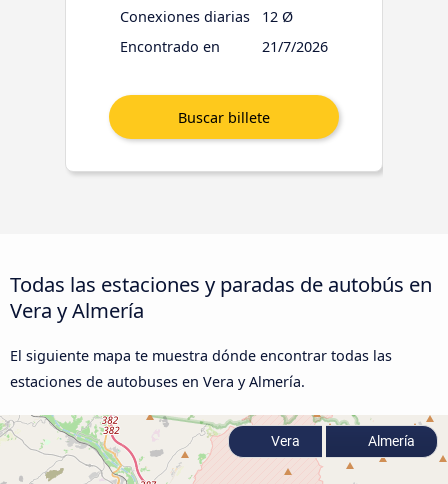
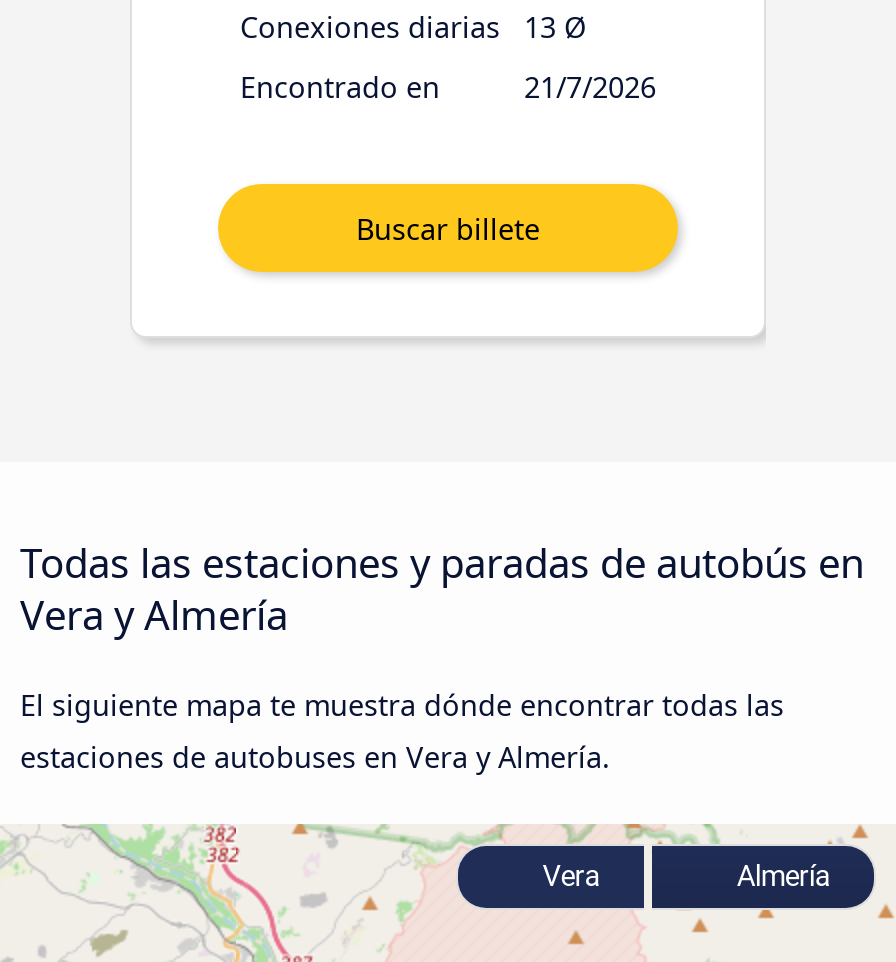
[120,7,293,26] Conexiones diarias 12 Ø -> [240,9,586,47] Conexiones diarias 13 Ø

